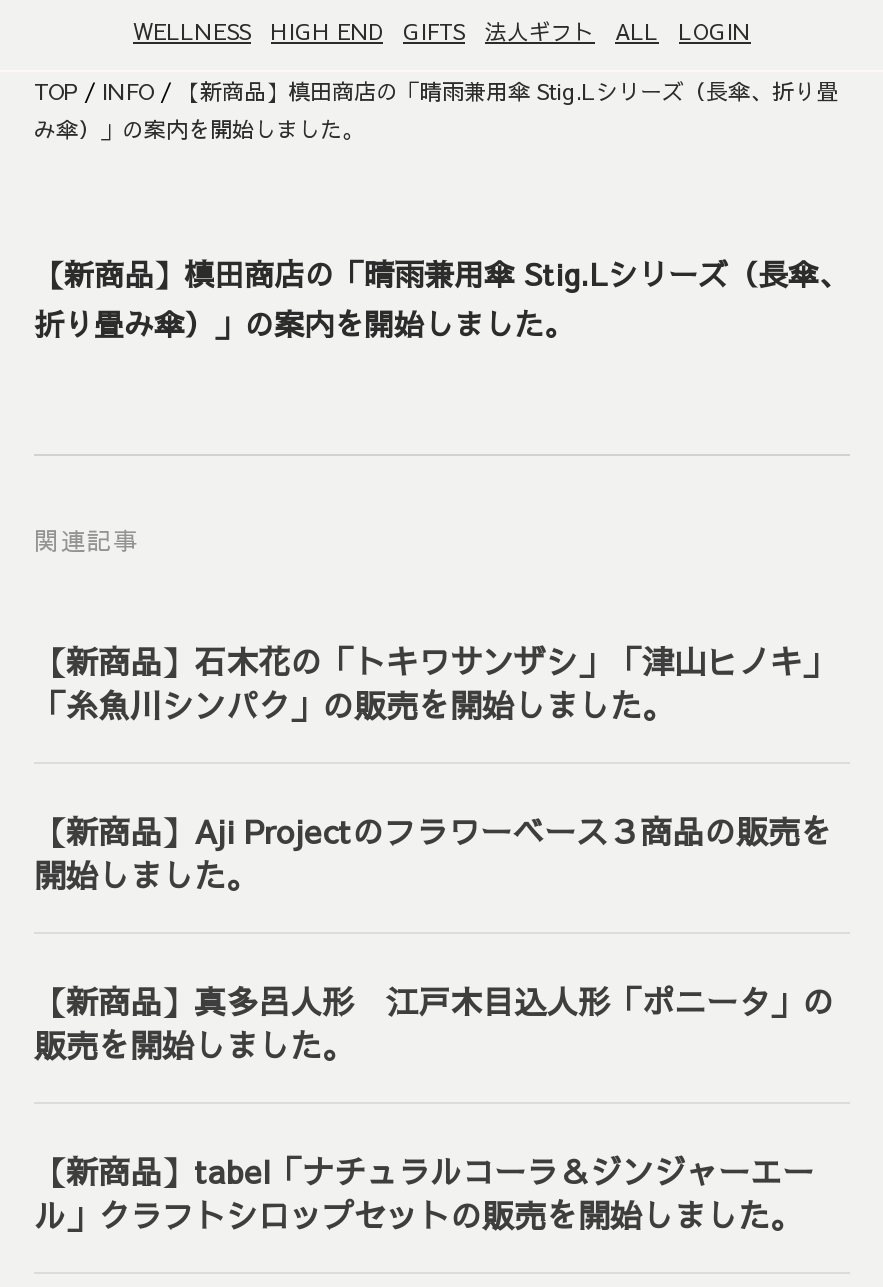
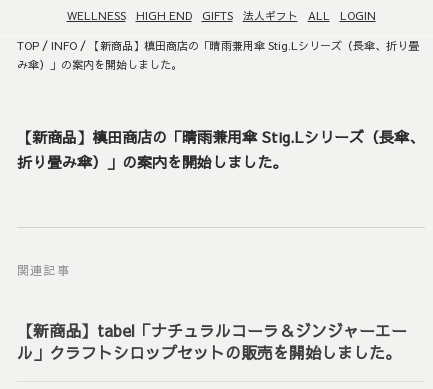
[34,637,834,1065] 【新商品】石木花の「トキワサンザシ」「津山ヒノキ」 | 「糸魚川シンパク」の販売を開始しました。 | 【新商品】Aji Projectのフラワーベース３商品の販売を | 開始しました。 | 【新商品】真多呂人形 江戸木目込人形「ポニータ」の | 販売を開始しました。 -> none

